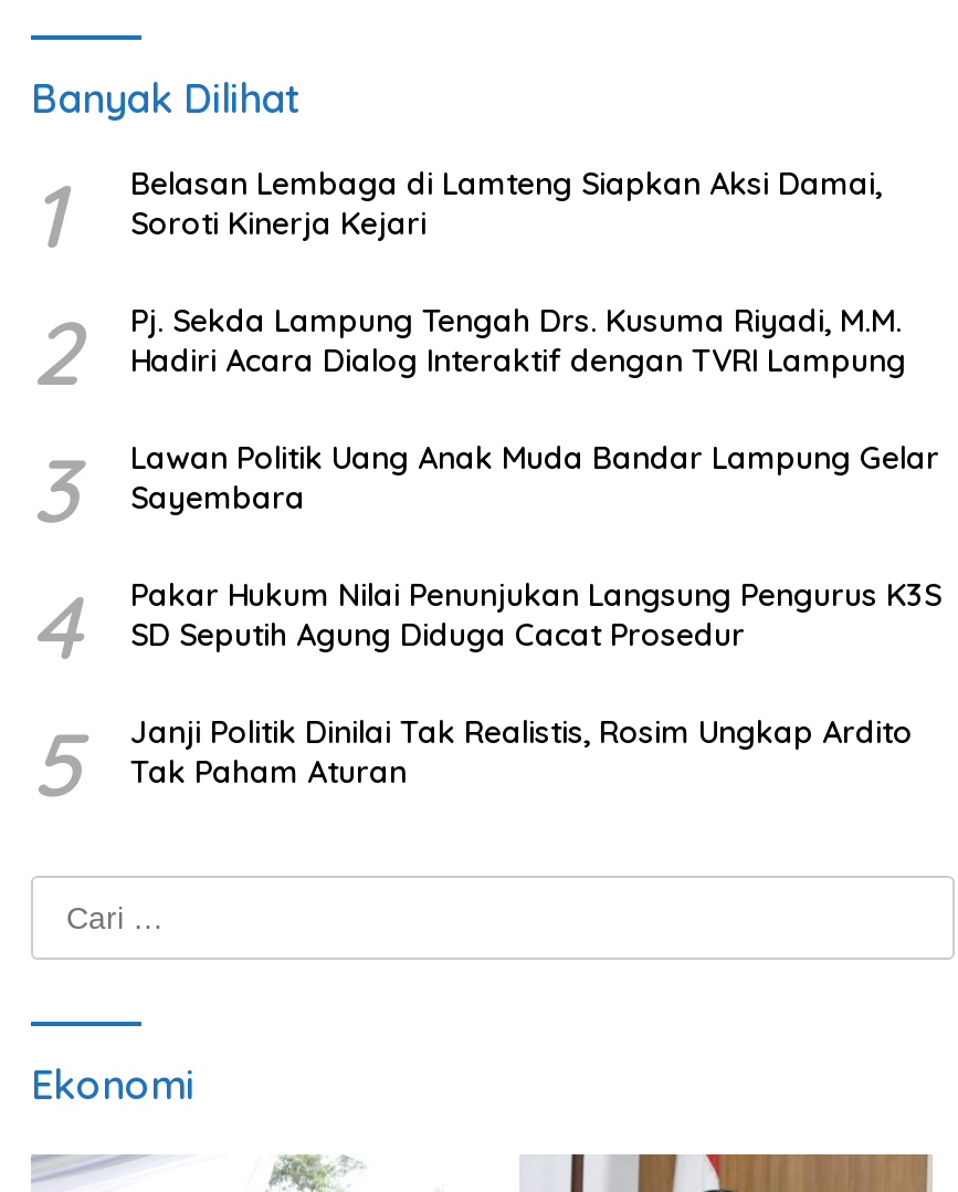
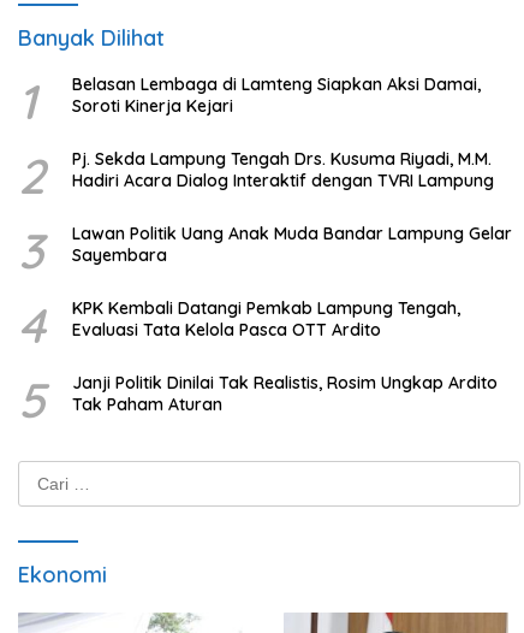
[130,575,941,655] Pakar Hukum Nilai Penunjukan Langsung Pengurus K3S | SD Seputih Agung Diduga Cacat Prosedur -> [72,297,460,341] KPK Kembali Datangi Pemkab Lampung Tengah, | Evaluasi Tata Kelola Pasca OTT Ardito

